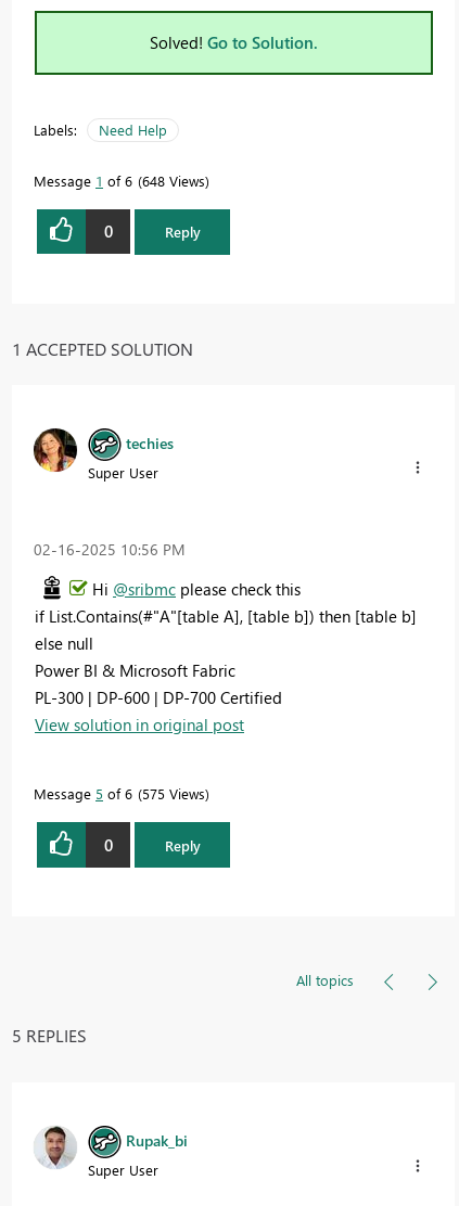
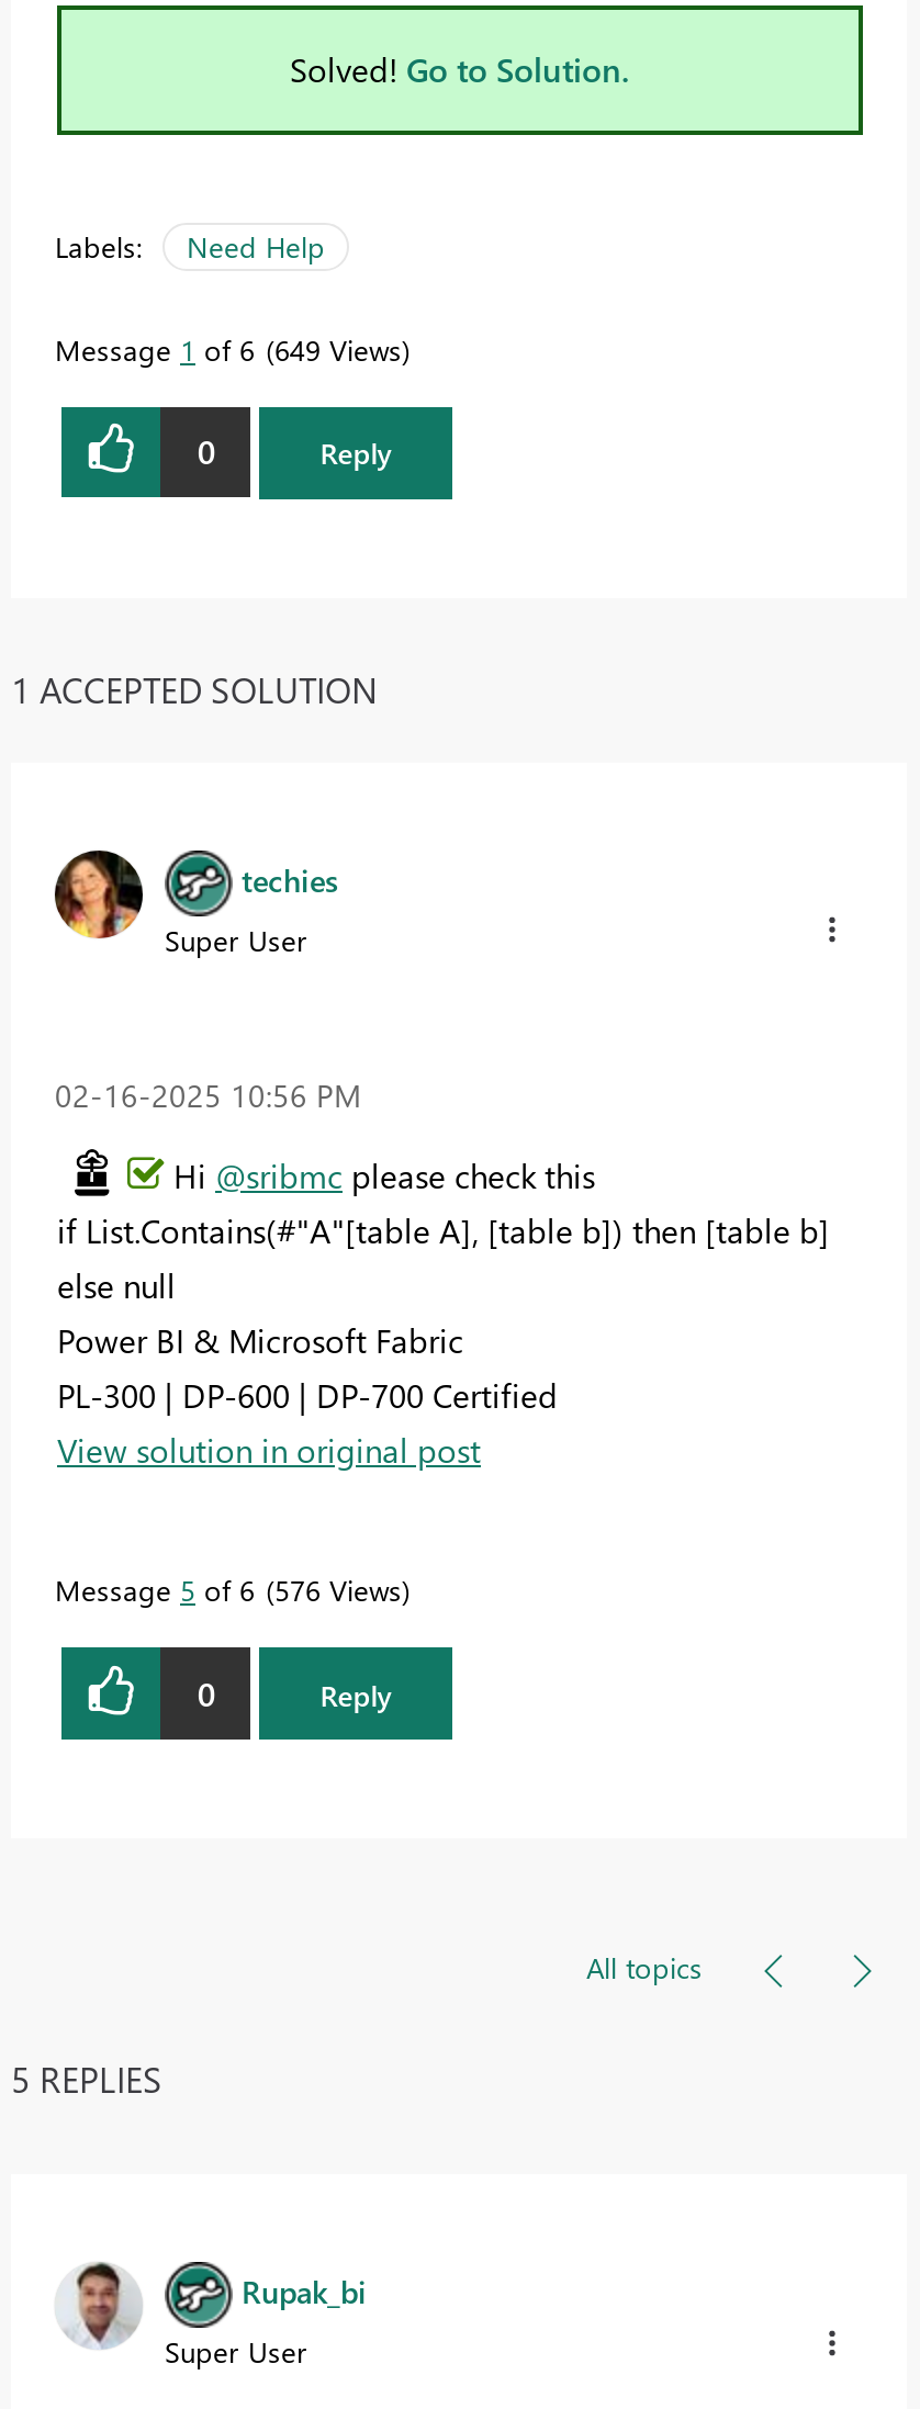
[34,171,205,189] Message 1 of 6 648 Views -> [55,329,402,367] Message 1 of 6 649 Views
[34,784,205,803] Message 5 of 6 575 Views -> [55,1571,402,1608] Message 5 of 6 576 Views

